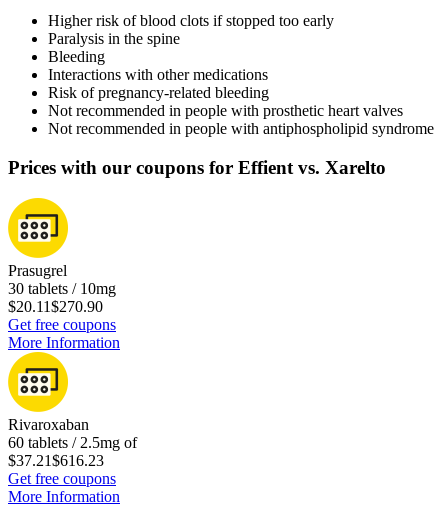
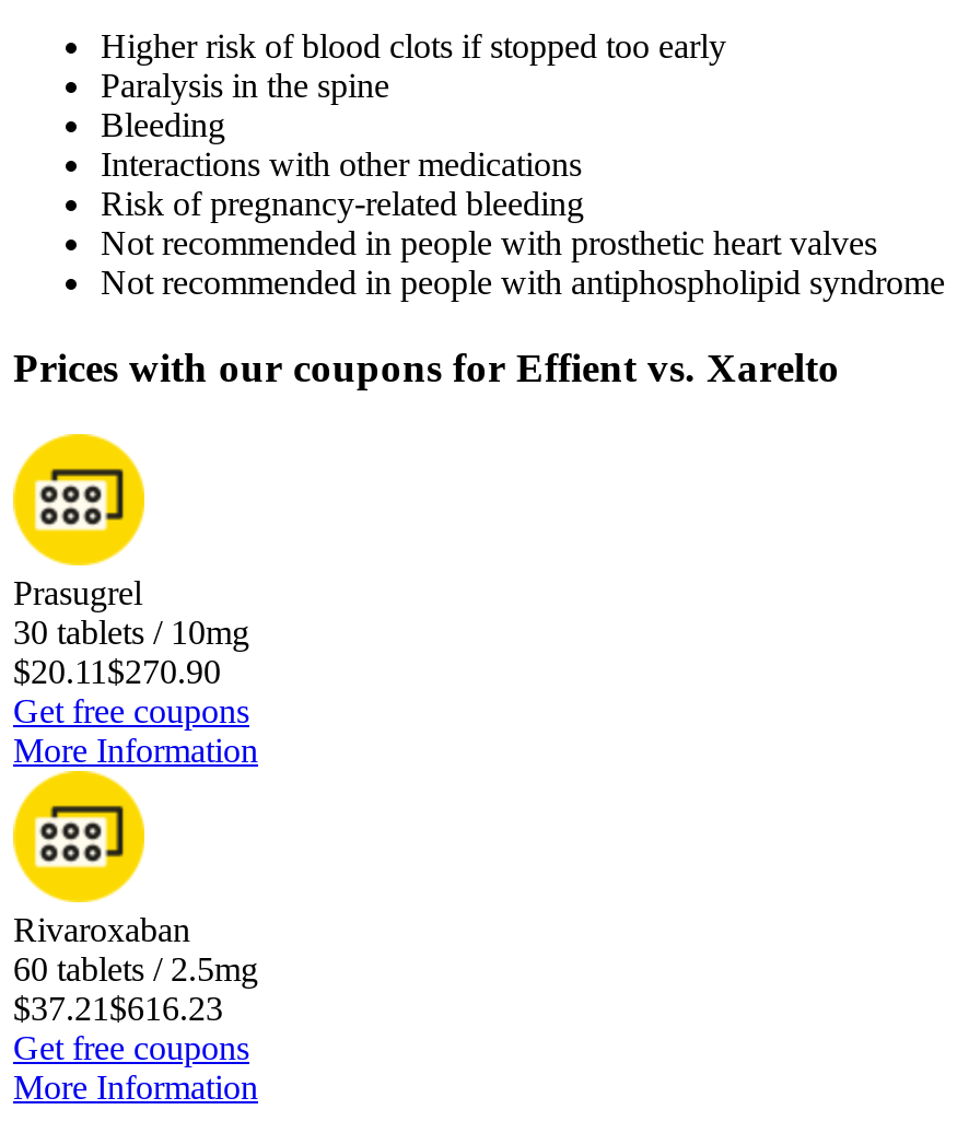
[8,434,137,451] 60 tablets / 2.5mg of -> [13,950,258,987] 60 tablets / 2.5mg

